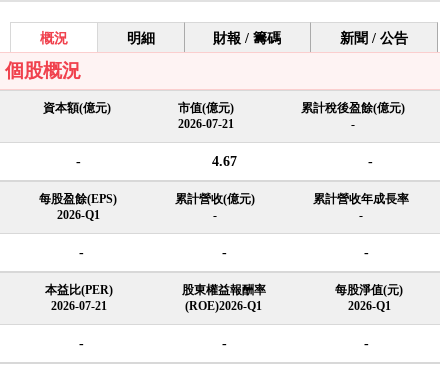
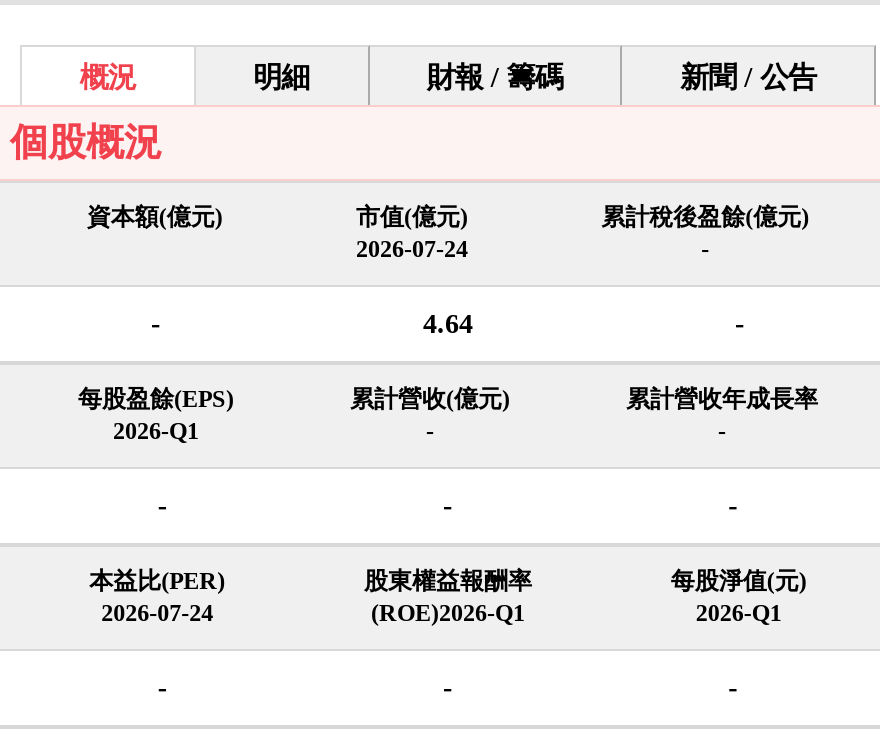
[178,117,234,131] 2026-07-21 -> [356,235,468,263] 2026-07-24
[211,153,236,169] 4.67 -> [423,307,473,339] 4.64
[51,299,107,313] 2026-07-21 -> [101,599,213,627] 2026-07-24

